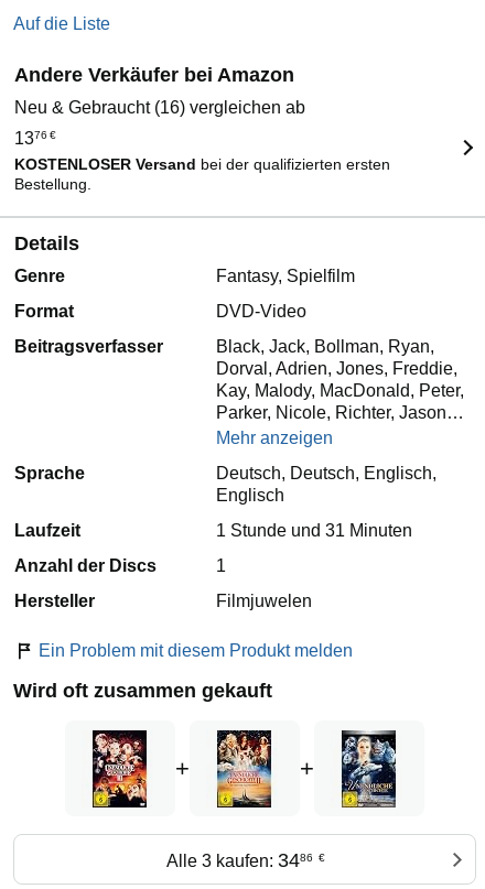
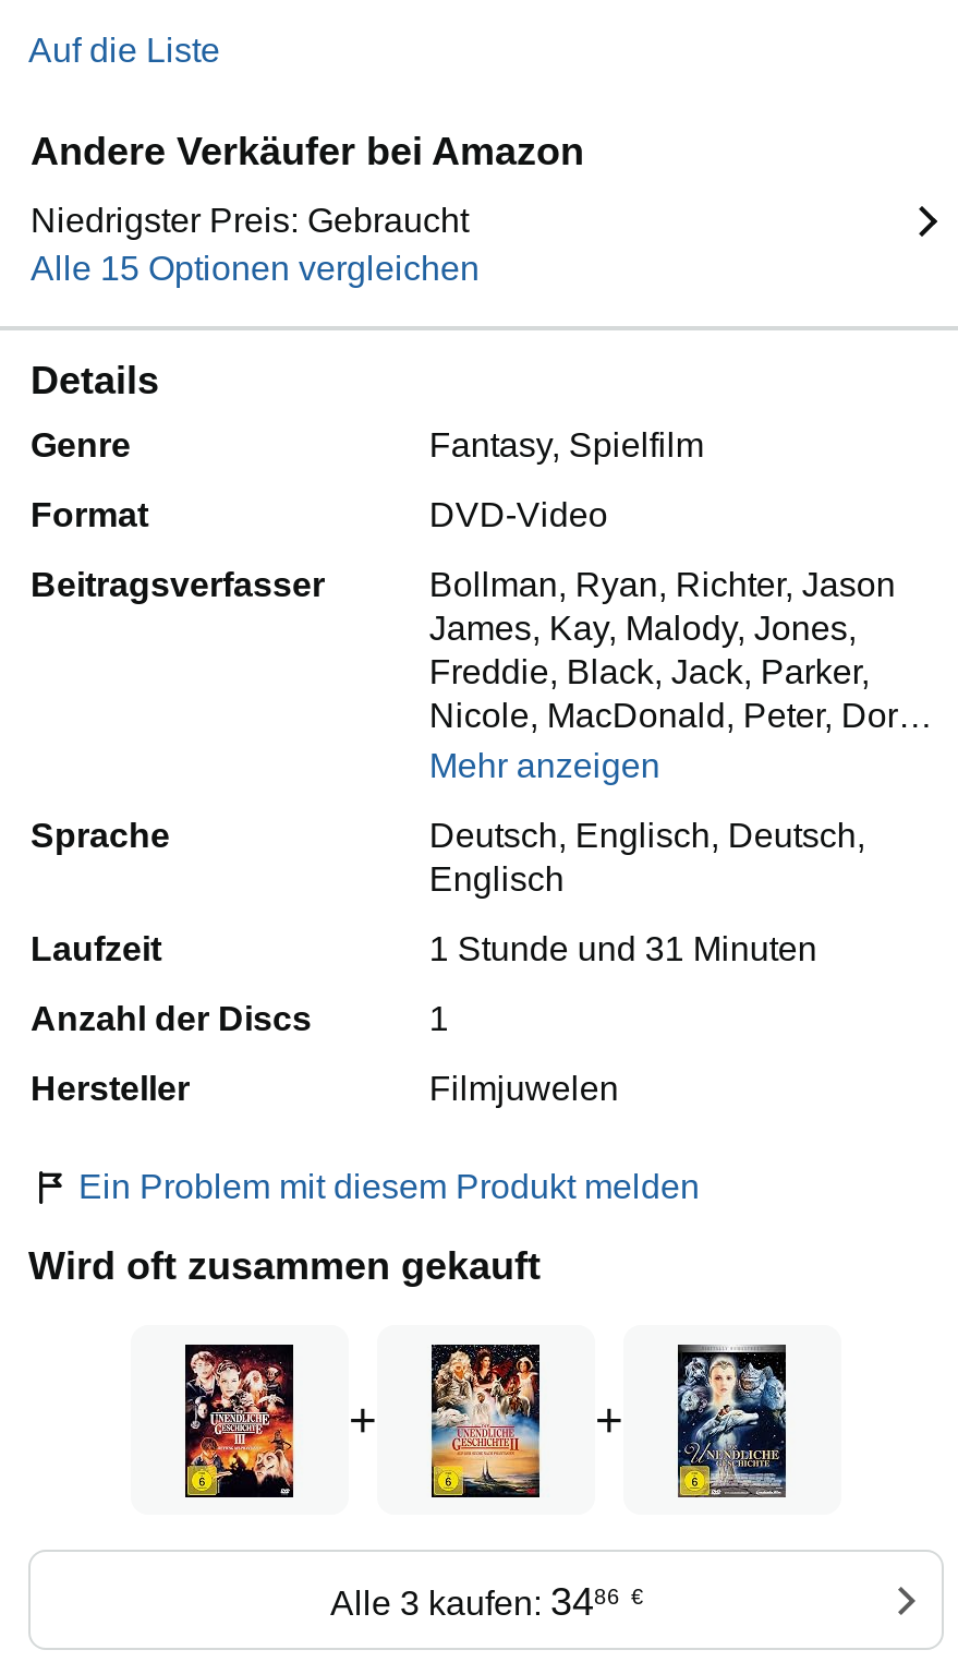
[14,98,390,193] Neu & Gebraucht (16) vergleichen ab | 1376 € | KOSTENLOSER Versand bei der qualifizierten ersten | Bestellung. -> [31,202,480,287] Niedrigster Preis: Gebraucht | Alle 15 Optionen vergleichen
[216,337,464,422] Black, Jack, Bollman, Ryan, | Dorval, Adrien, Jones, Freddie, | Kay, Malody, MacDonald, Peter, | Parker, Nicole, Richter, Jason… -> [429,566,933,734] Bollman, Ryan, Richter, Jason | James, Kay, Malody, Jones, | Freddie, Black, Jack, Parker, | Nicole, MacDonald, Peter, Dor…
[216,464,436,483] Deutsch, Deutsch, Englisch, -> [429,818,865,855] Deutsch, Englisch, Deutsch,

